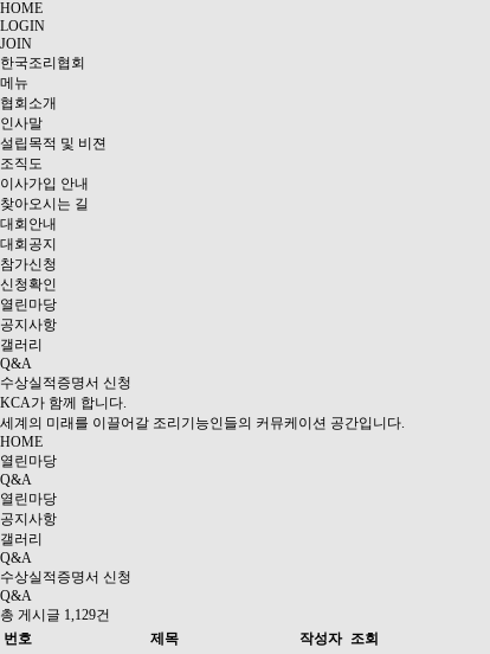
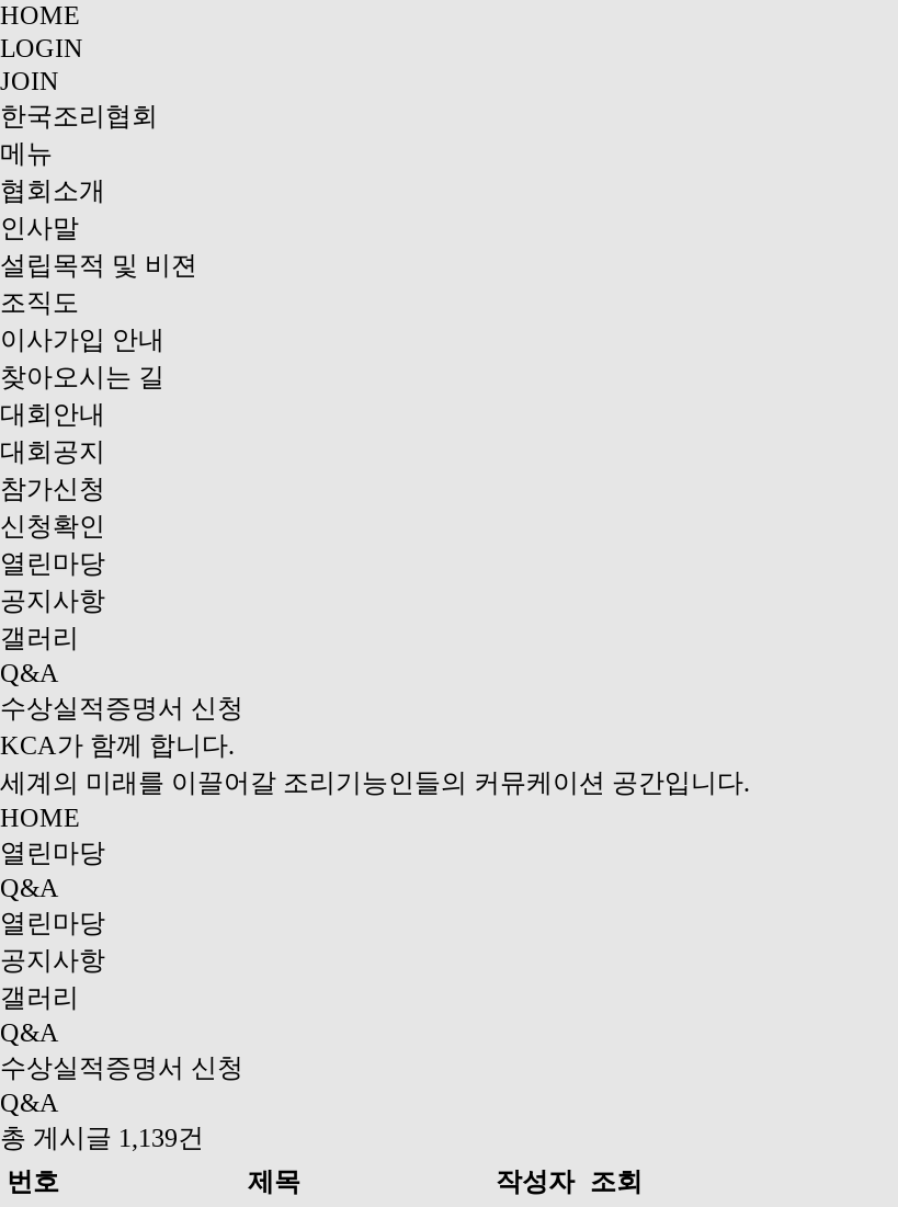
[0,607,110,623] 총 게시글 1,129건 -> [0,1123,204,1153] 총 게시글 1,139건

